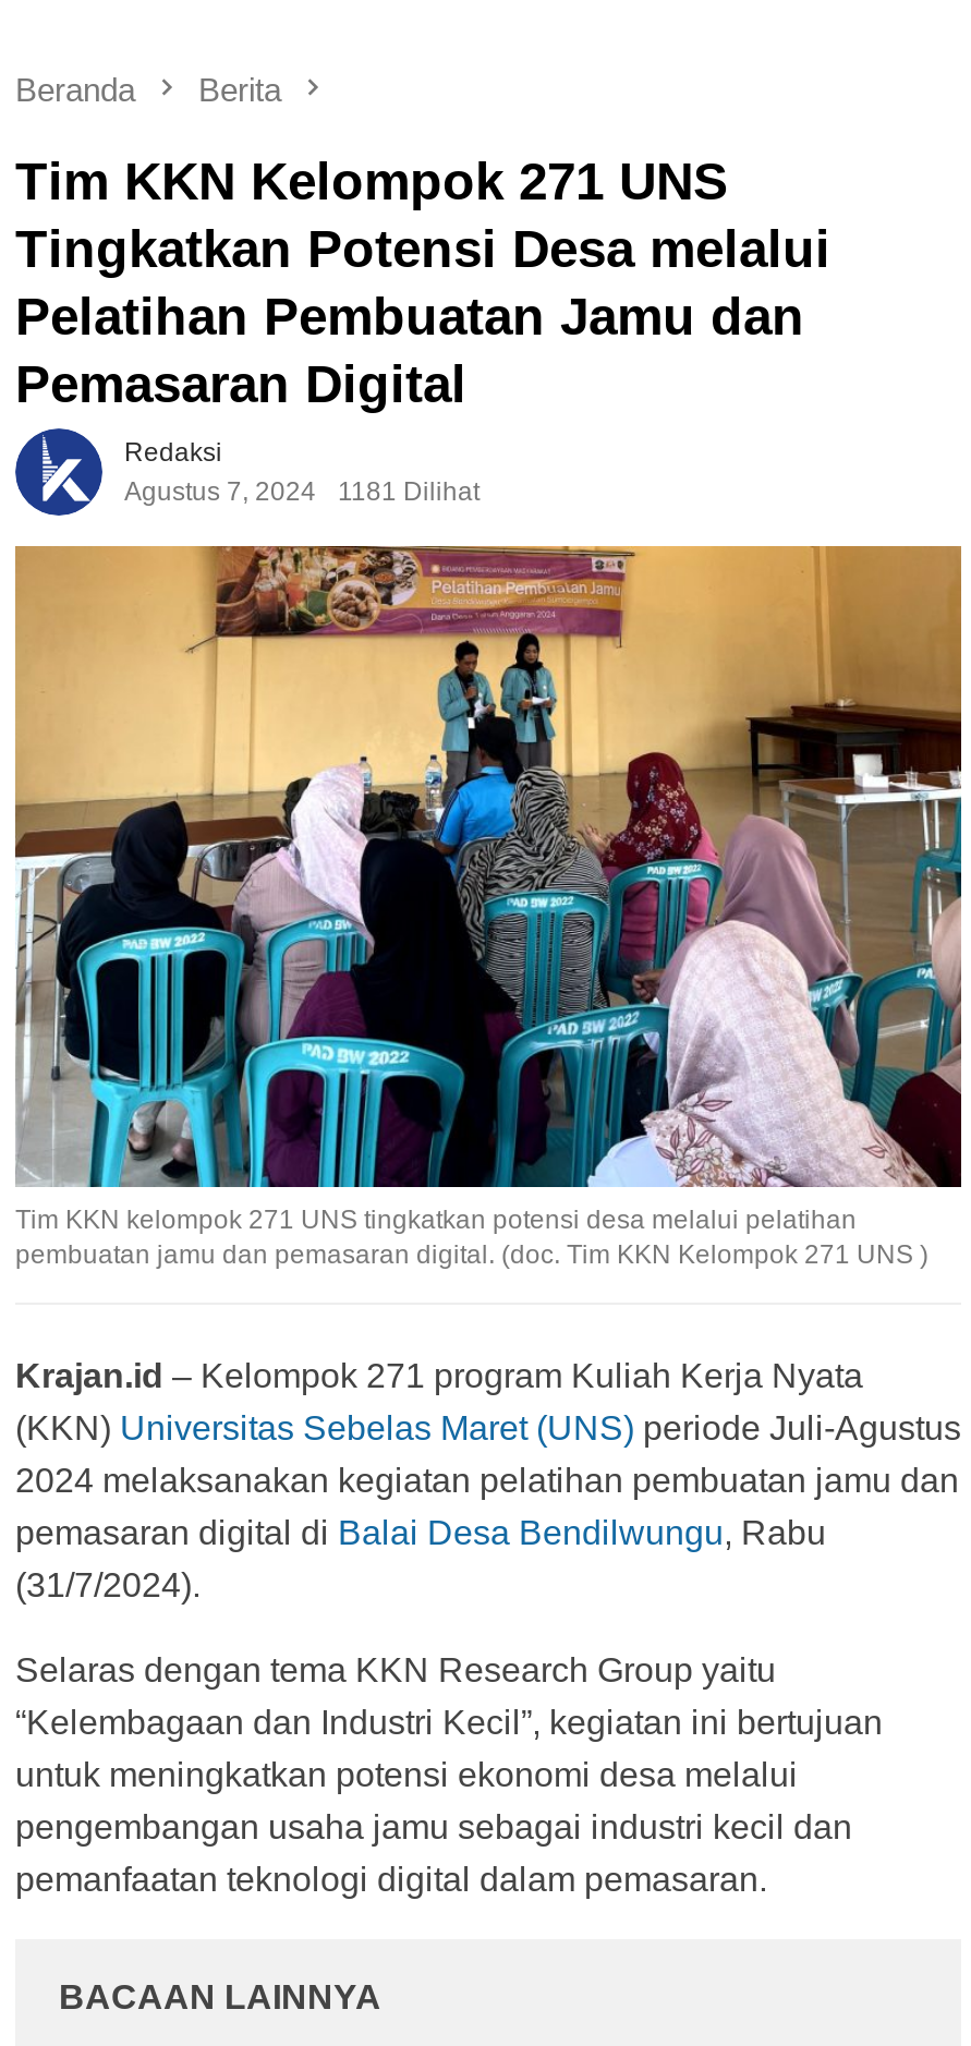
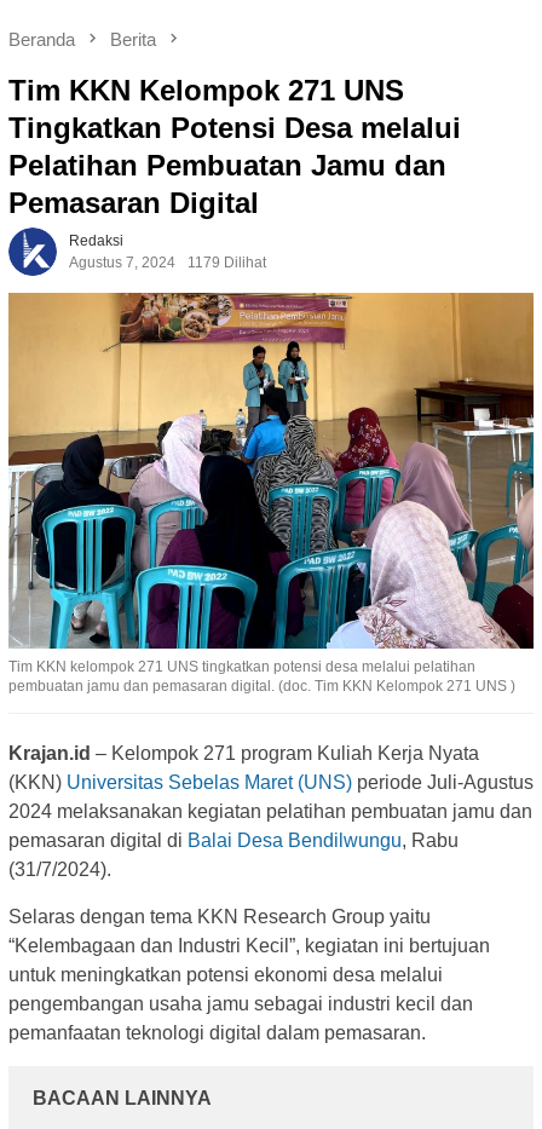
[124,477,480,508] Agustus 7, 2024 1181 Dilihat -> [69,254,266,271] Agustus 7, 2024 1179 Dilihat

